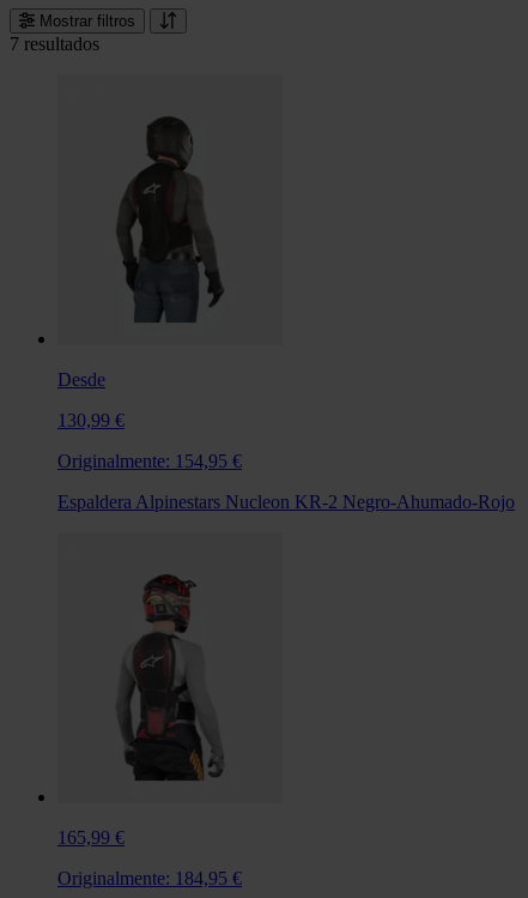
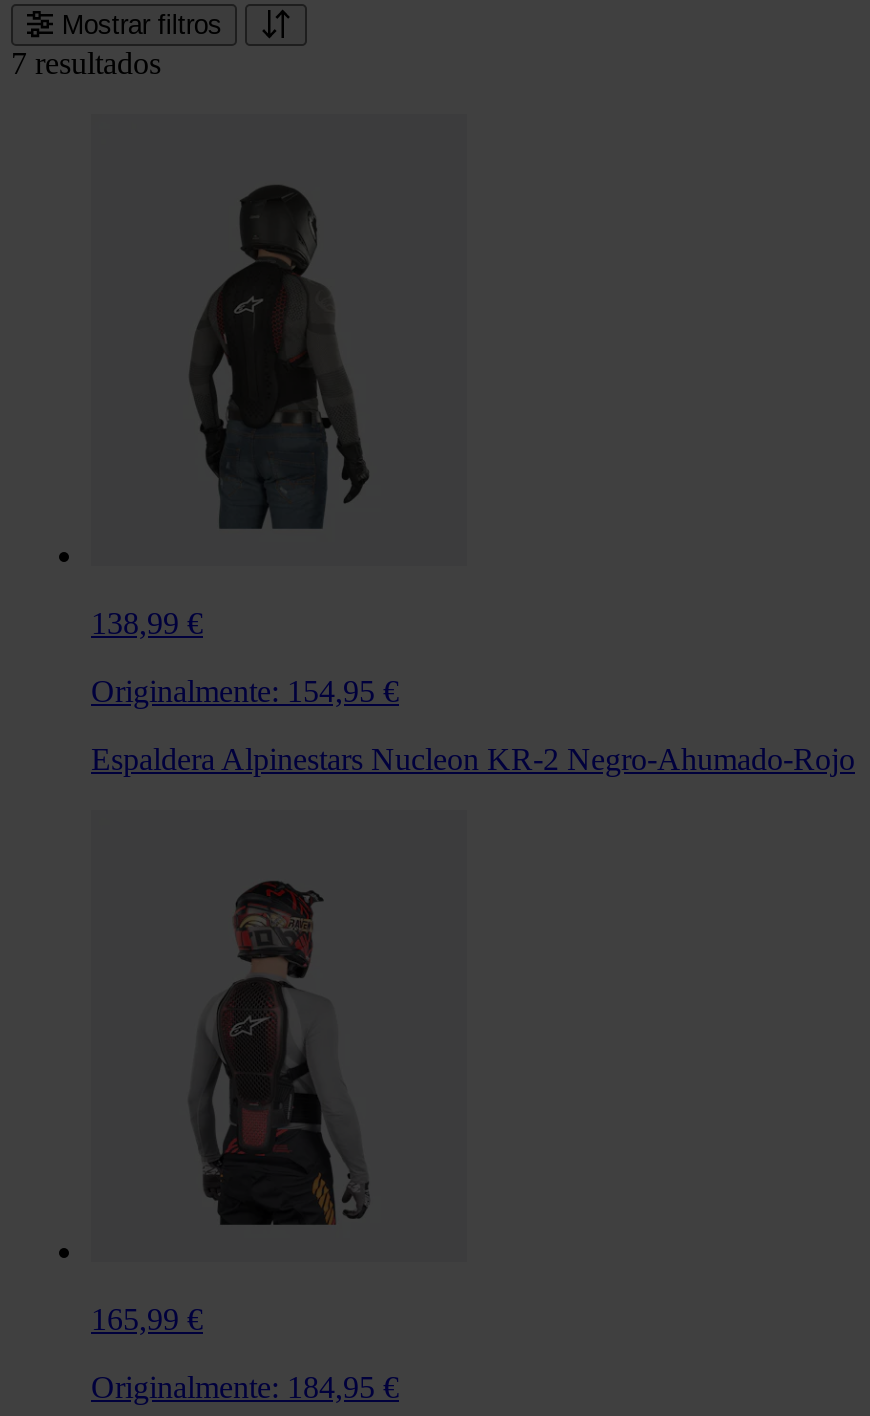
[57,369,125,430] Desde | 130,99 € -> [91,606,203,640] 138,99 €

